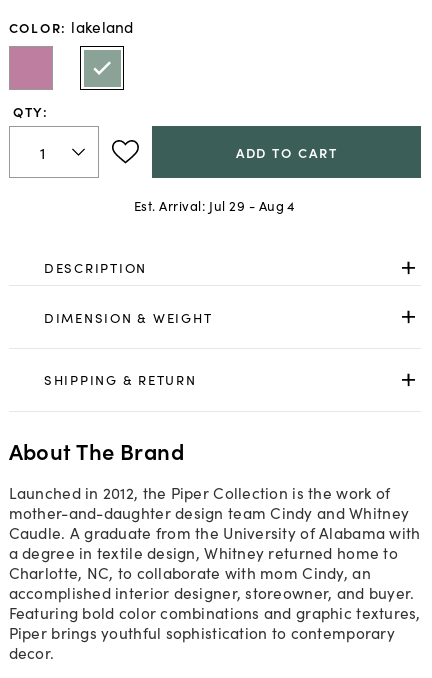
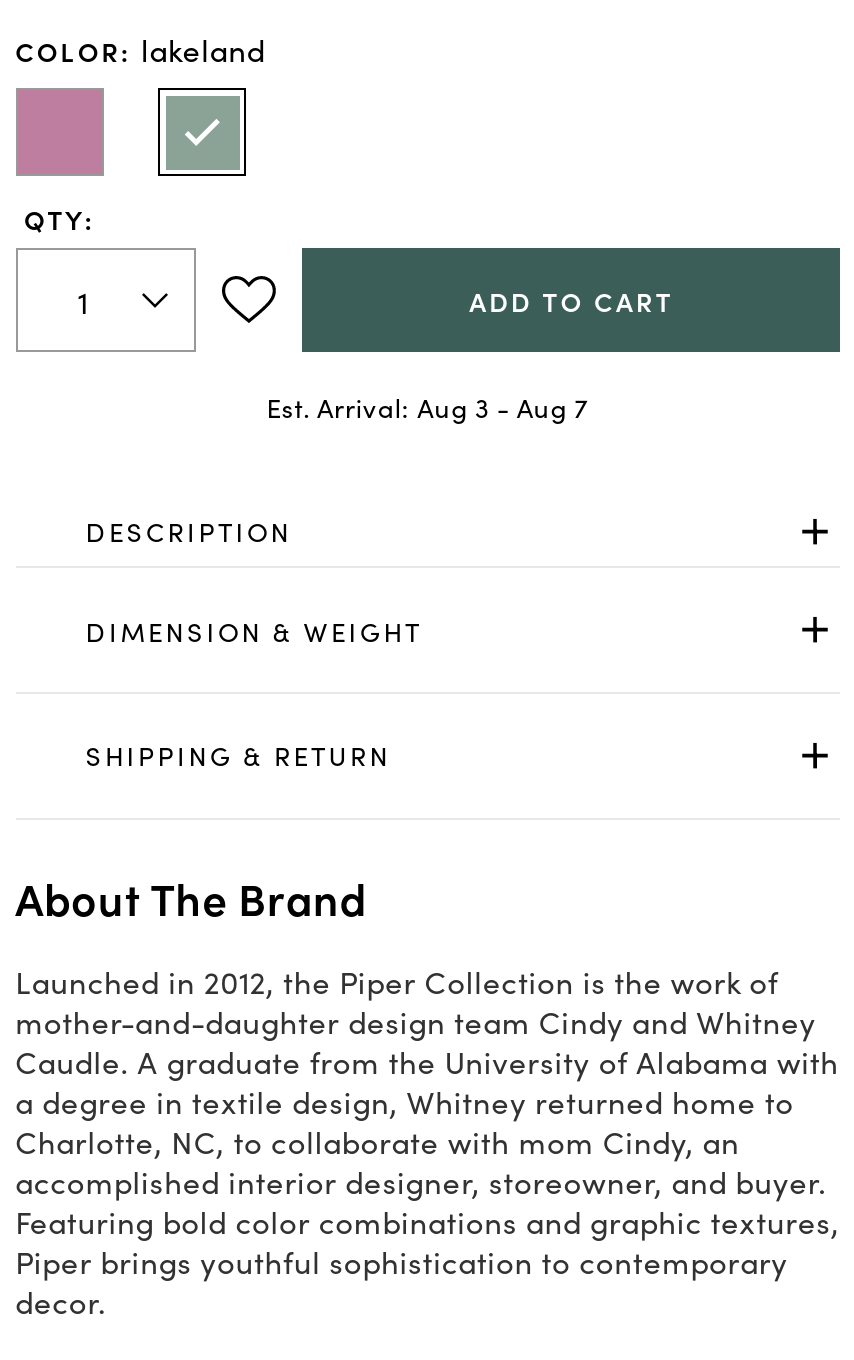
[134,196,296,215] Est. Arrival: Jul 29 - Aug 4 -> [266,388,589,426] Est. Arrival: Aug 3 - Aug 7

